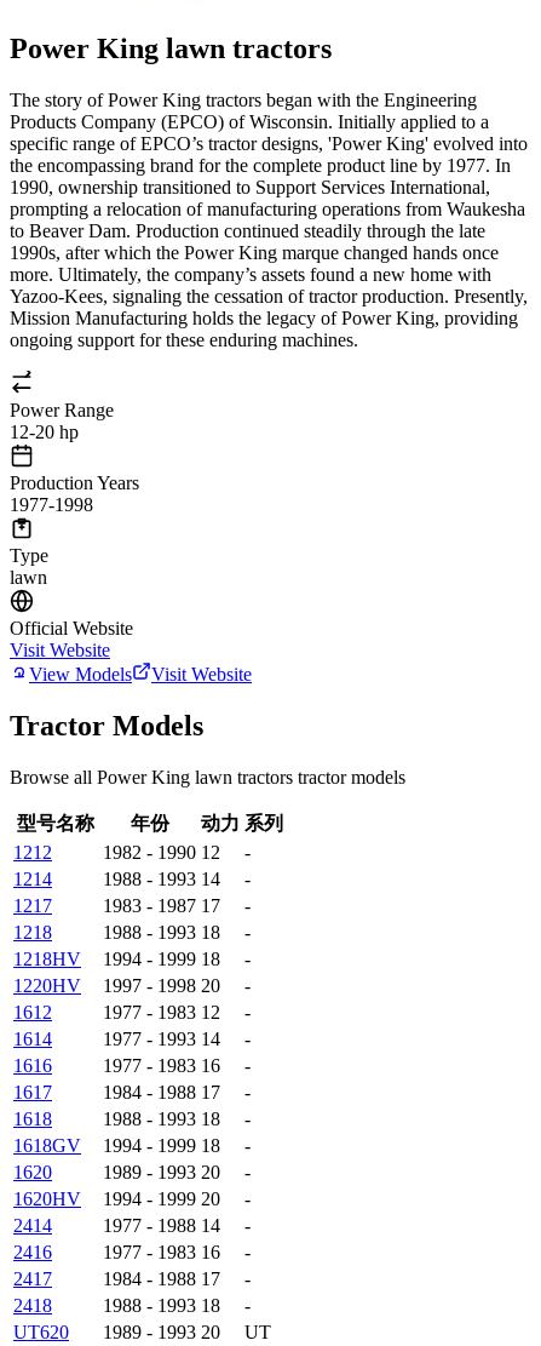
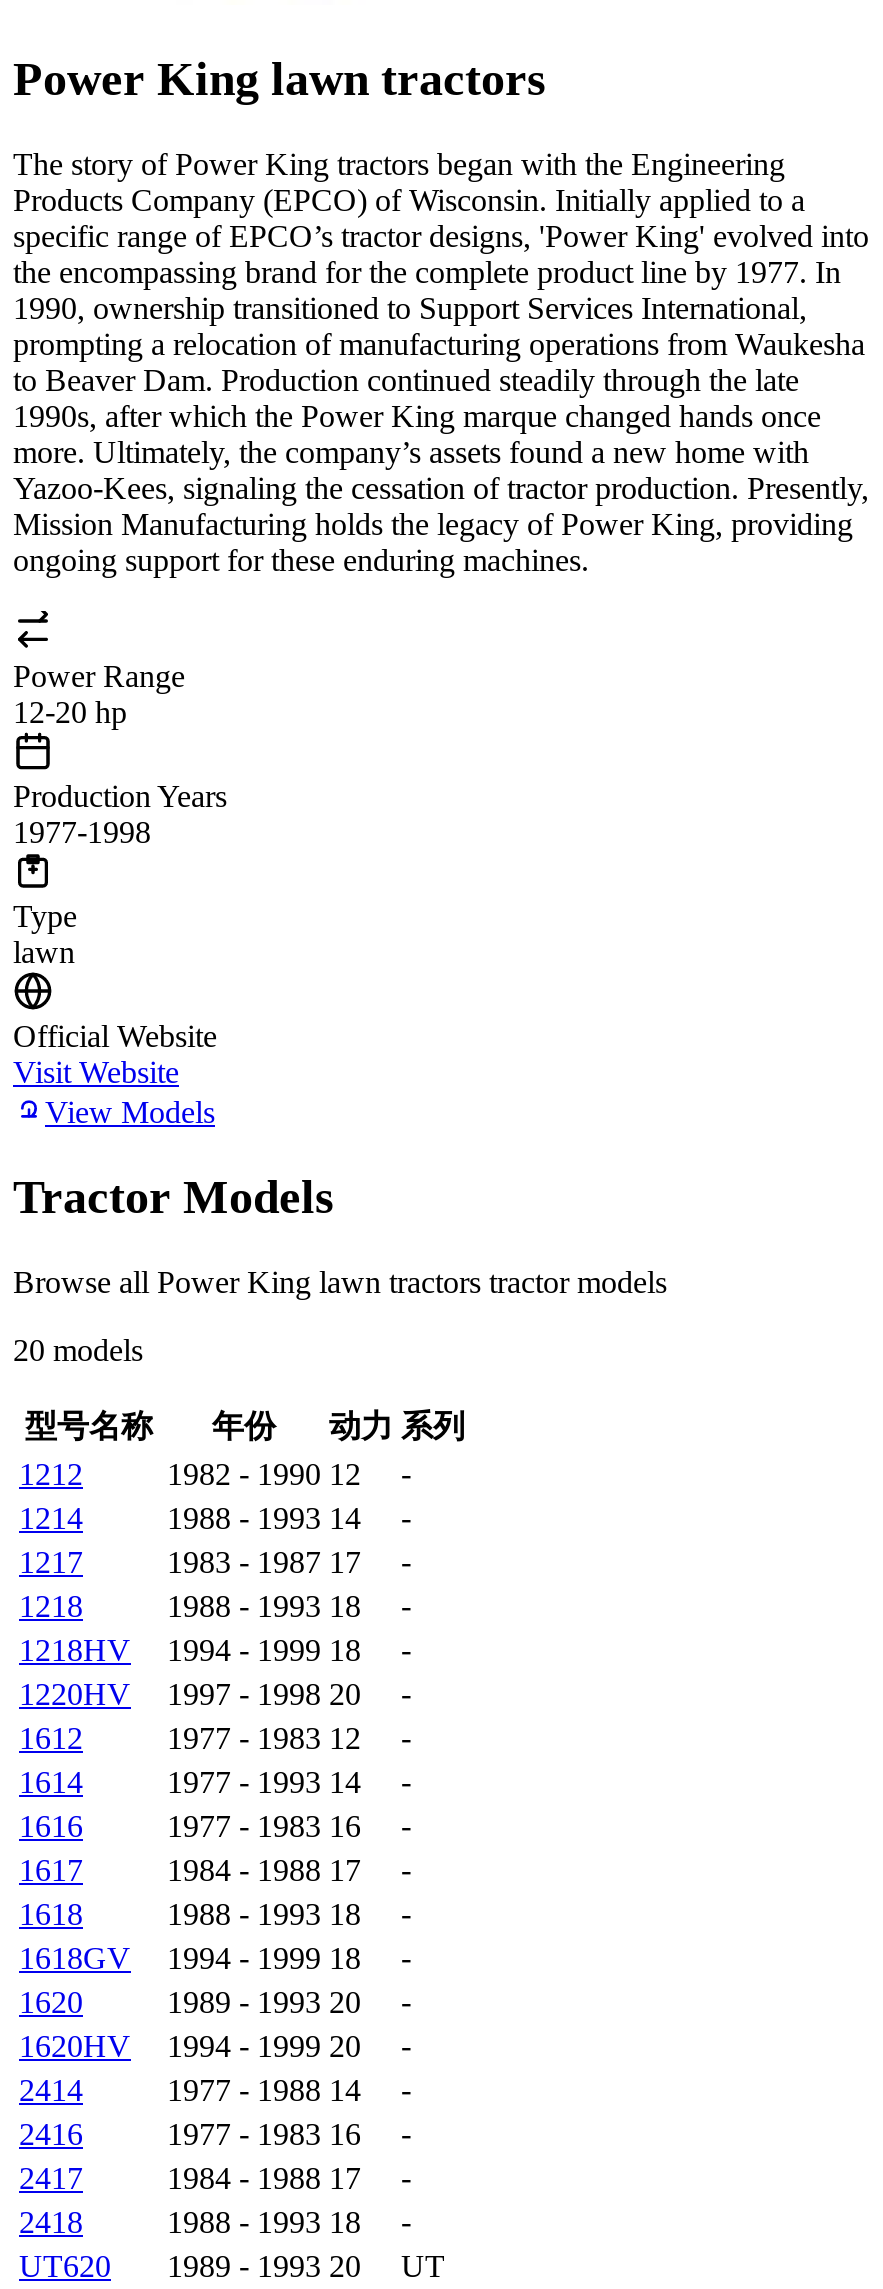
[151,664,252,684] Visit Website -> none
none -> [13,1332,143,1366] 20 models

